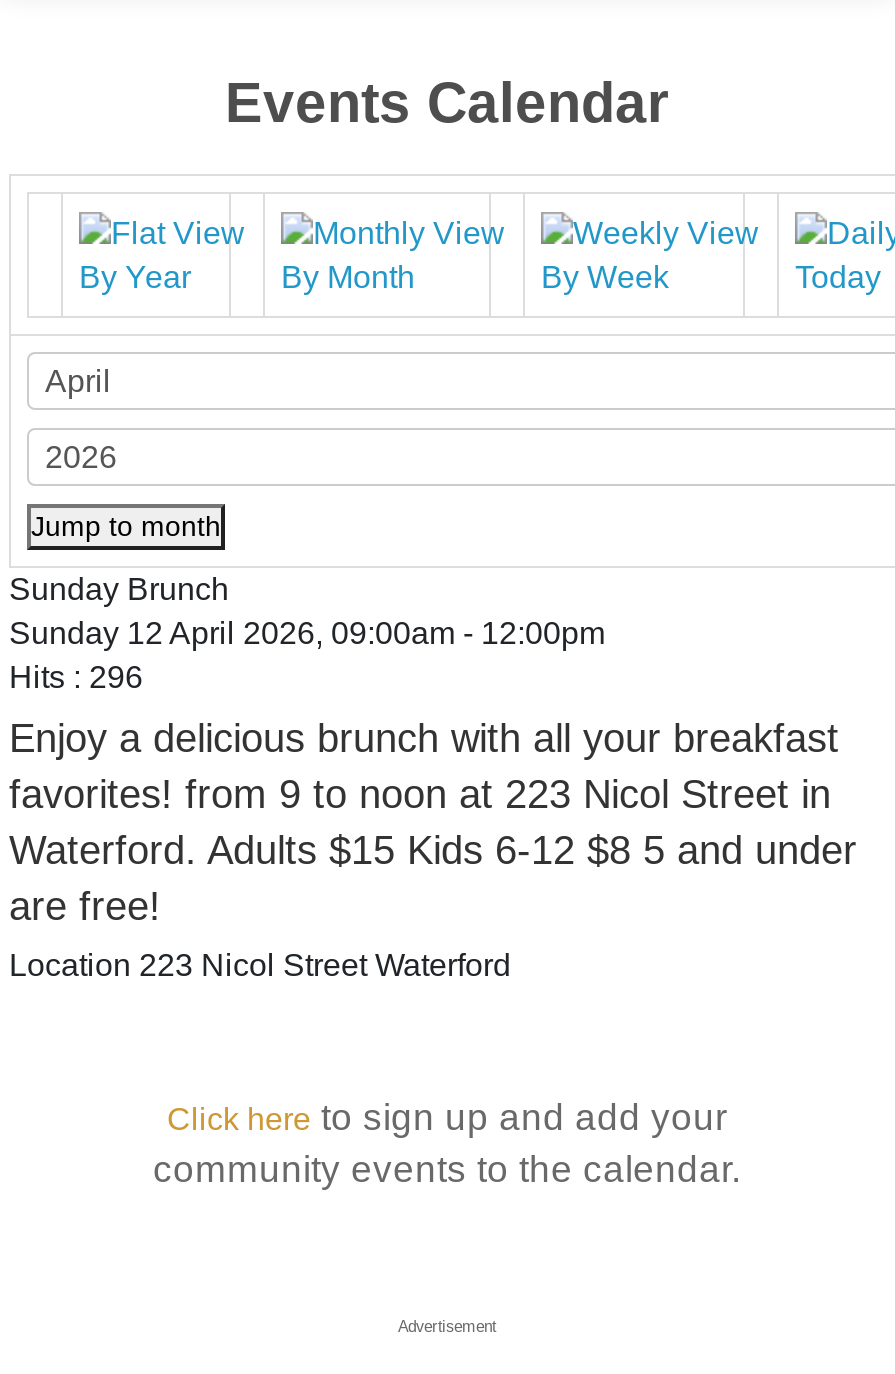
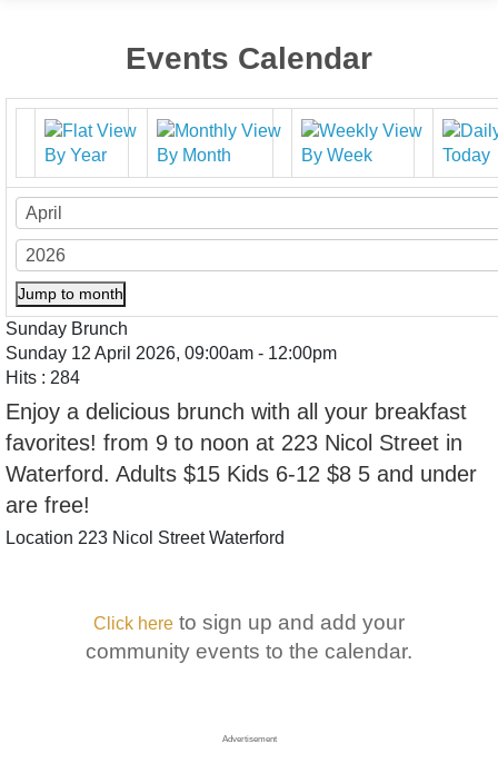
[9,660,143,694] Hits: 296 -> [6,368,80,387] Hits: 284

